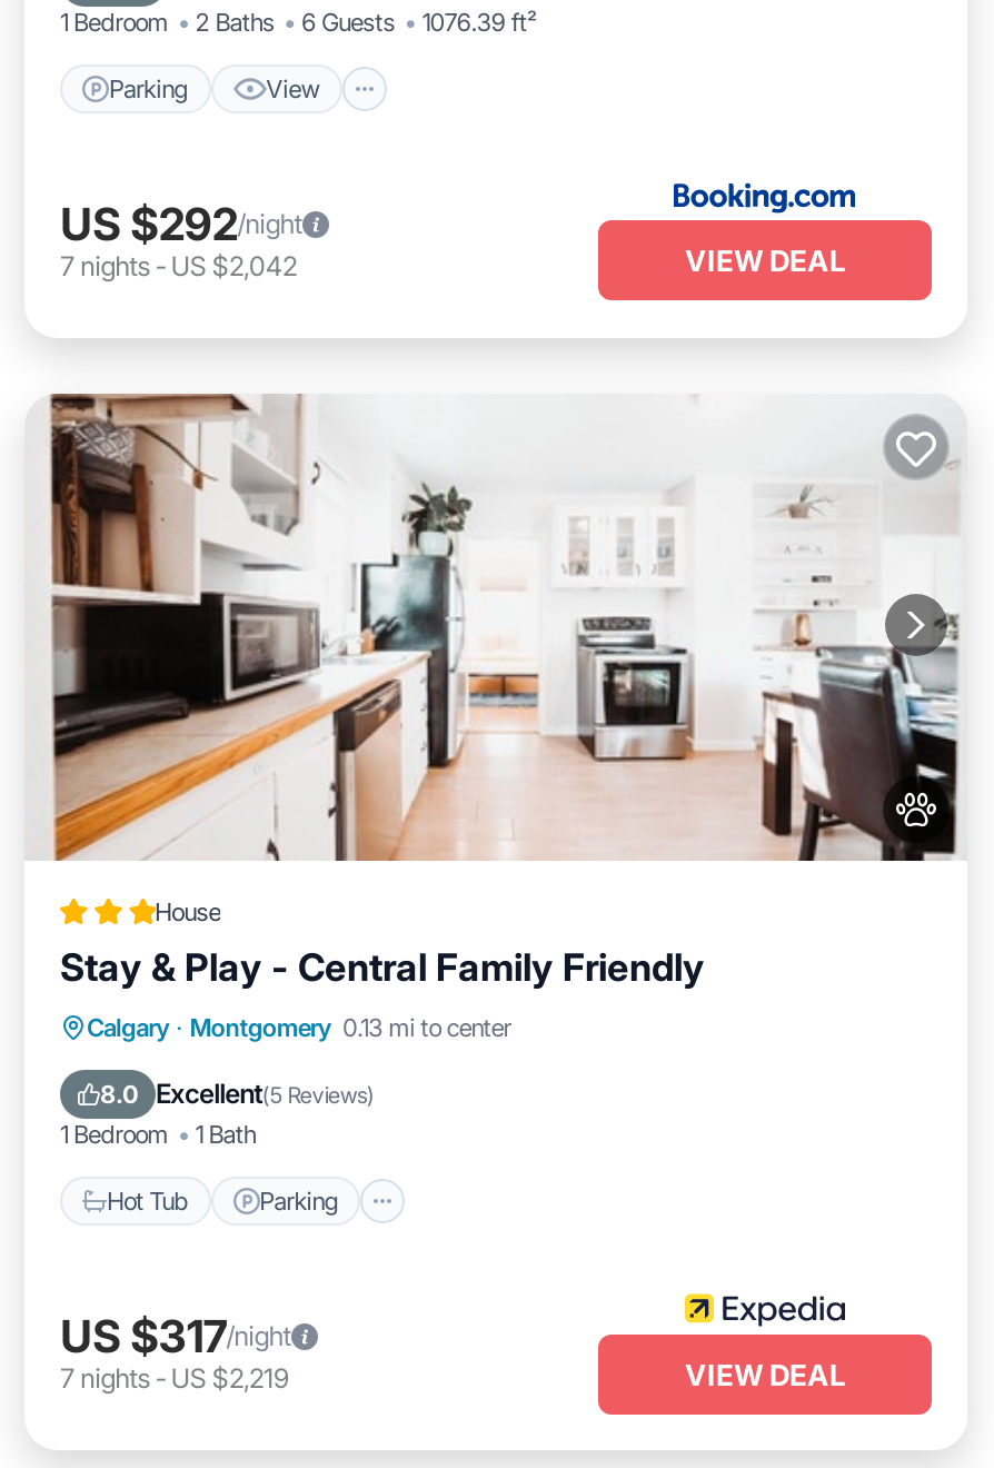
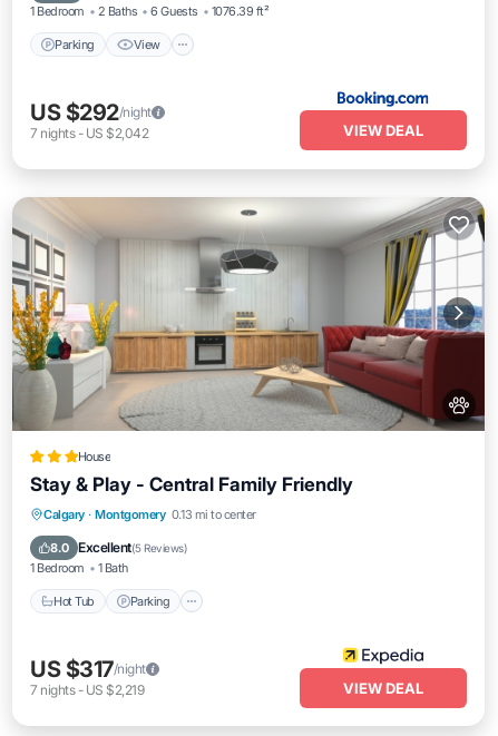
[24,394,967,861] [image] -> [11,197,486,432] [image]

